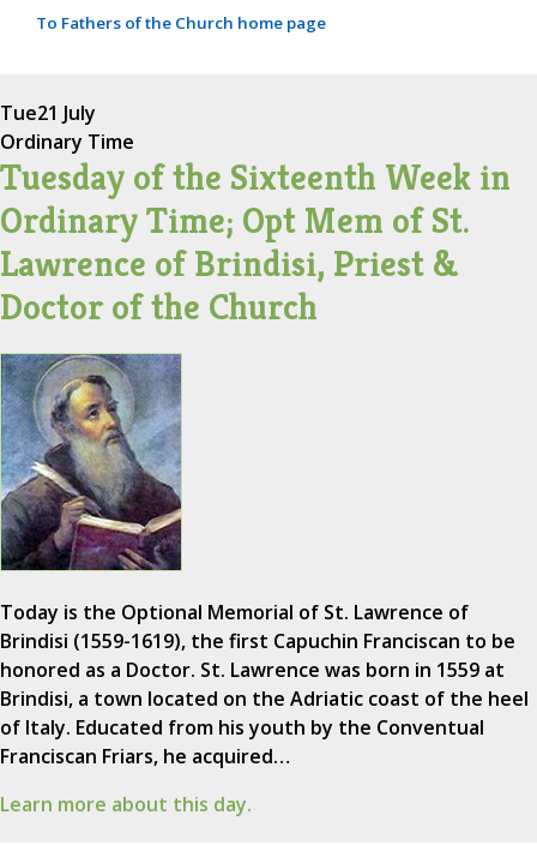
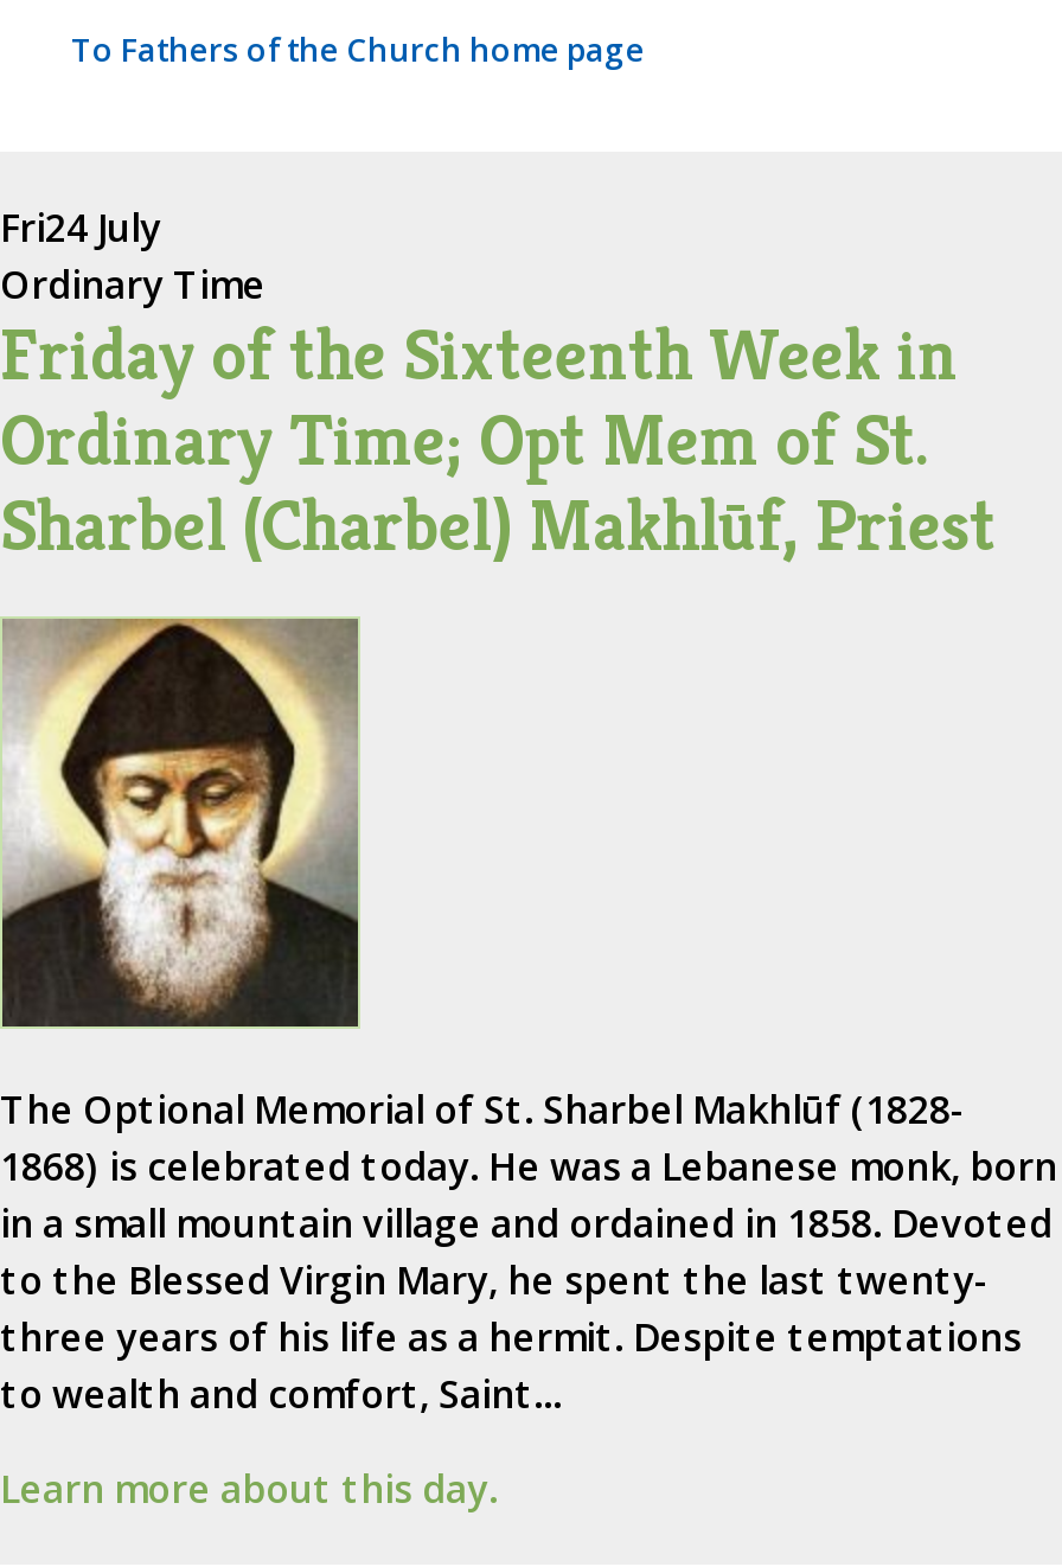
[0,100,96,126] Tue21 July -> [0,201,161,253] Fri24 July
[0,155,511,200] Tuesday of the Sixteenth Week in -> [0,310,958,400] Friday of the Sixteenth Week in
[0,241,458,330] Lawrence of Brindisi, Priest & | Doctor of the Church -> [0,481,996,571] Sharbel (Charbel) Makhlūf, Priest
[4,353,181,538] [image] -> [7,673,358,1026] [image]
[0,599,529,769] Today is the Optional Memorial of St. Lawrence of | Brindisi (1559-1619), the first Capuchin Franciscan to be | honored as a Doctor. St. Lawrence was born in 1559 at | Brindisi, a town located on the Adriatic coast of the heel | of Italy. Educated from his youth by the Conventual | Franciscan Friars, he acquired… -> [0,1083,1057,1420] The Optional Memorial of St. Sharbel Makhlūf (1828- | 1868) is celebrated today. He was a Lebanese monk, born | in a small mountain village and ordained in 1858. Devoted | to the Blessed Virgin Mary, he spent the last twenty- | three years of his life as a hermit. Despite temptations | to wealth and comfort, Saint…

